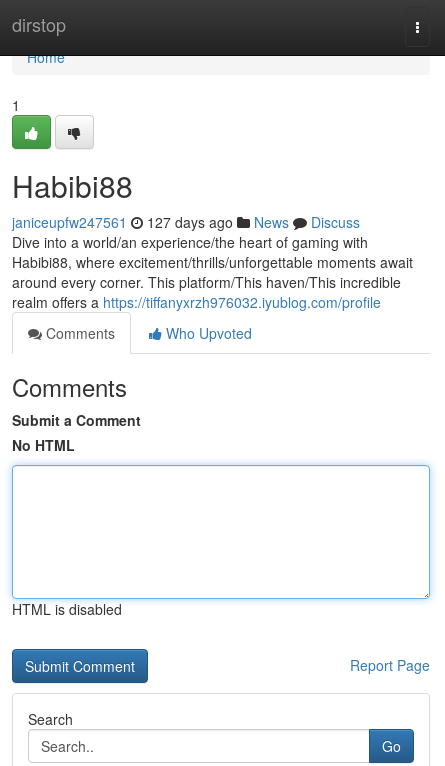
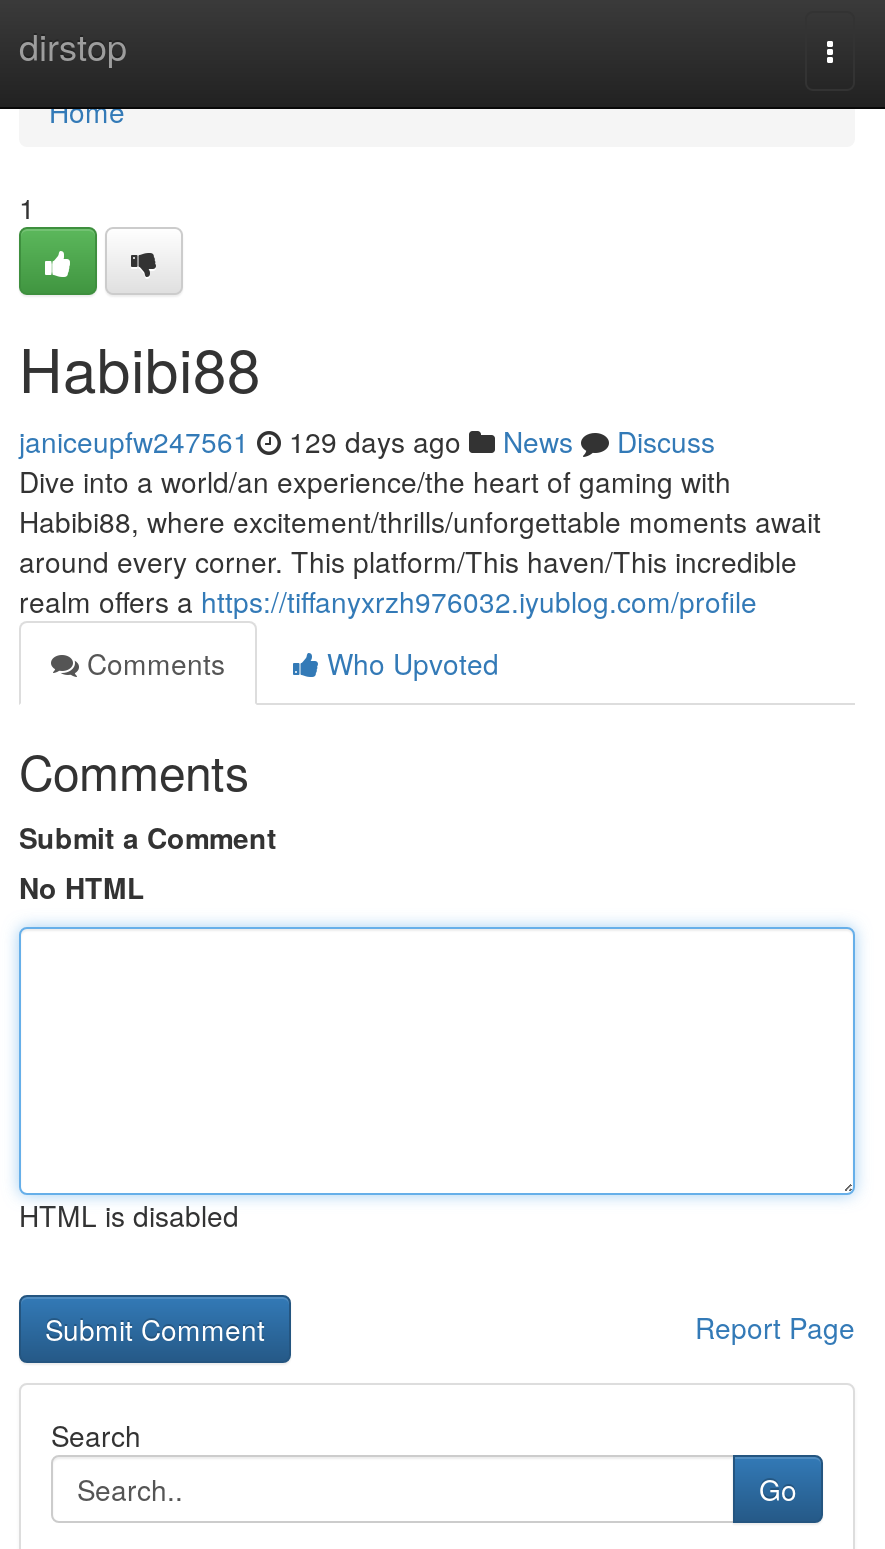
[12,212,360,232] janiceupfw247561 127 days ago News Discuss -> [19,421,715,461] janiceupfw247561 129 days ago News Discuss

